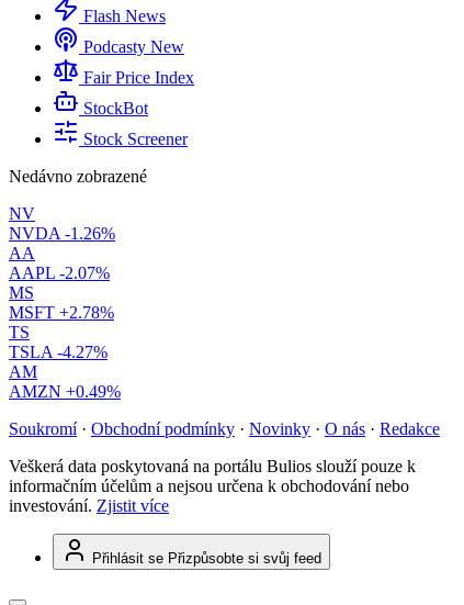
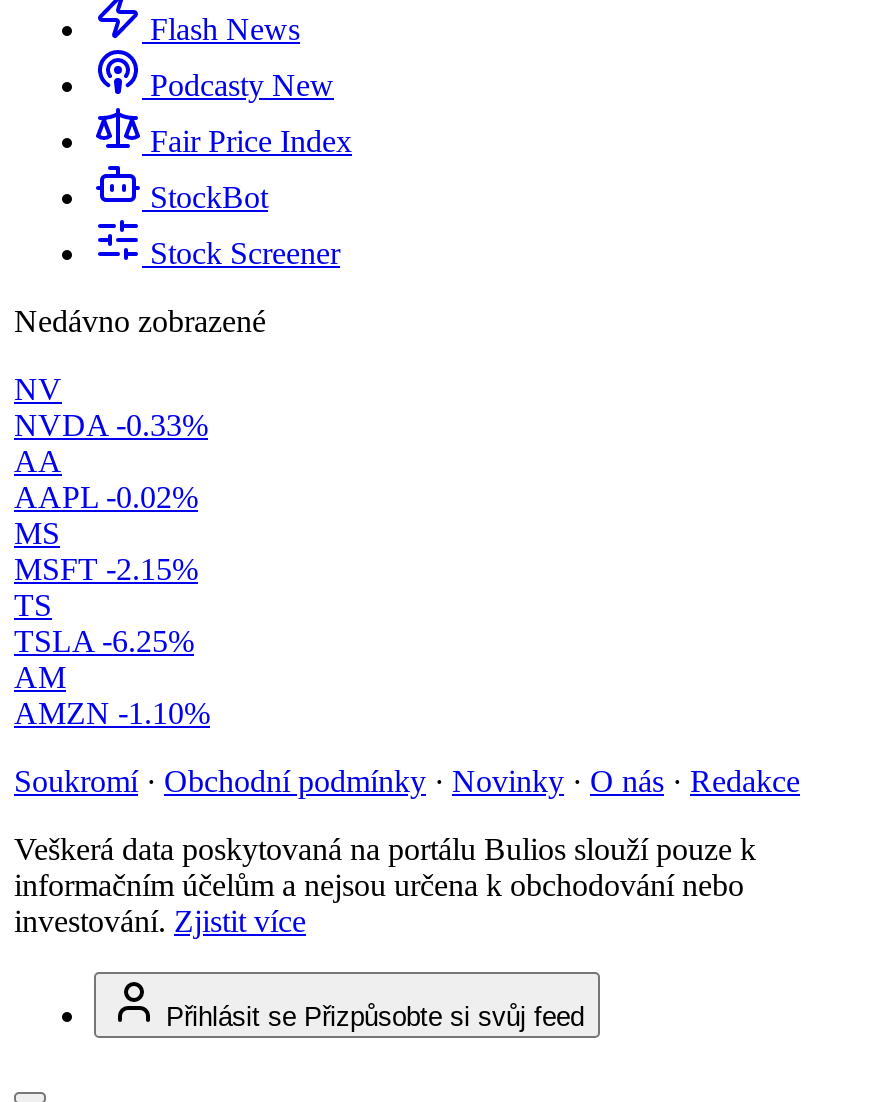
[9,224,115,243] NVDA -1.26% -> [14,408,208,442] NVDA -0.33%
[9,264,110,282] AAPL -2.07% -> [14,480,198,514] AAPL -0.02%
[9,303,114,322] MSFT +2.78% -> [14,552,198,586] MSFT -2.15%
[9,343,107,361] TSLA -4.27% -> [14,624,194,658] TSLA -6.25%
[9,382,121,401] AMZN +0.49% -> [14,696,210,730] AMZN -1.10%

